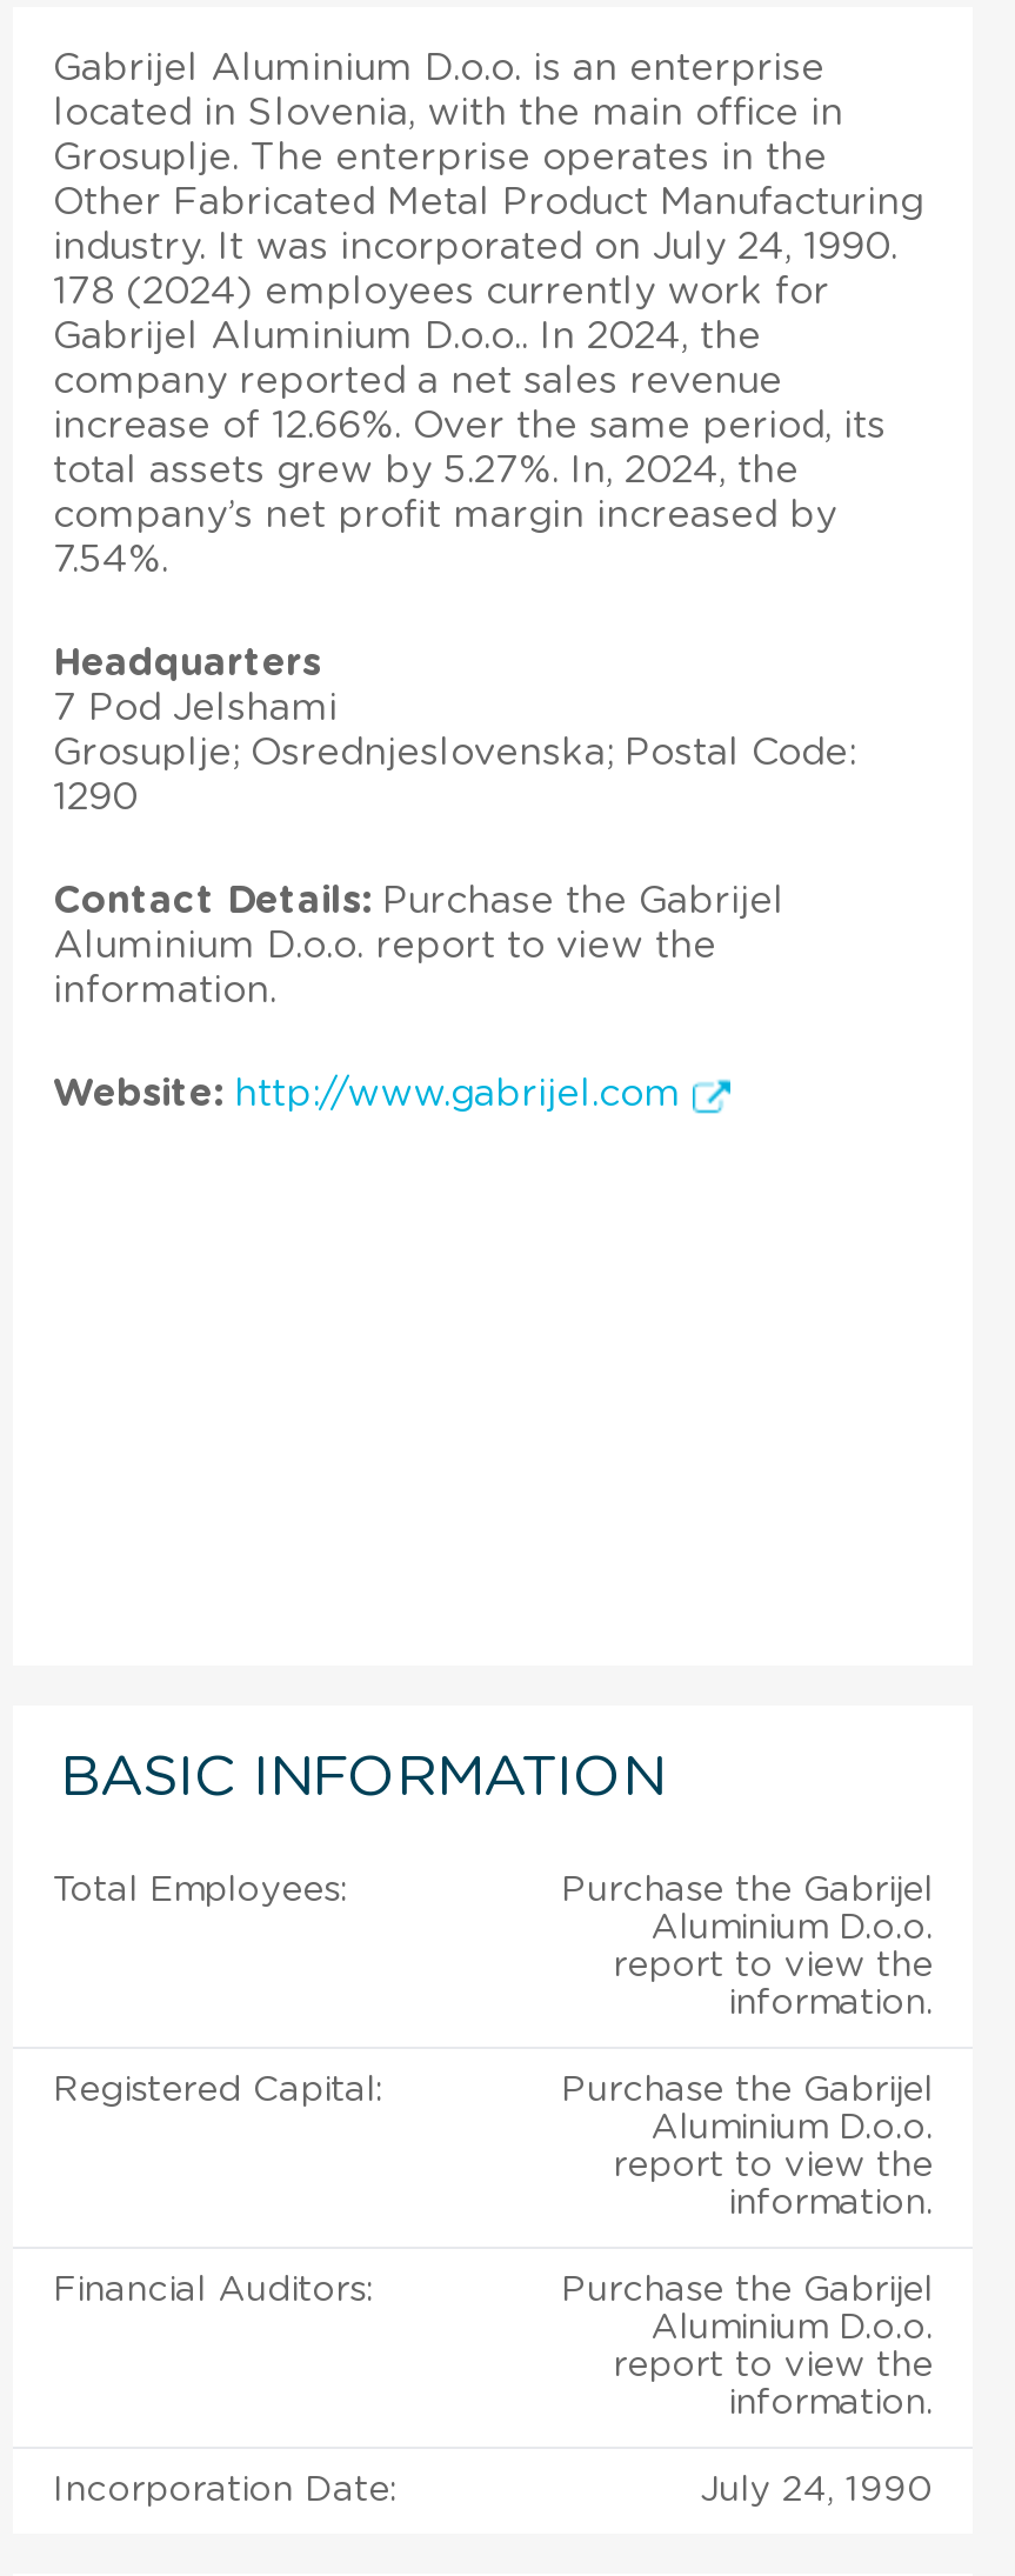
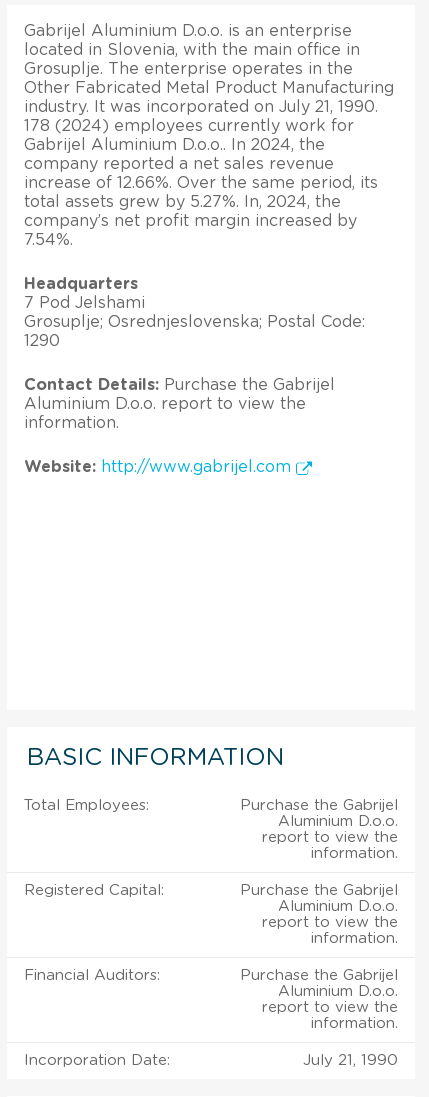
[53,228,897,265] industry. It was incorporated on July 24, 1990. -> [24,99,378,115] industry. It was incorporated on July 21, 1990.
[700,2472,933,2507] July 24, 1990 -> [303,1053,398,1068] July 21, 1990

